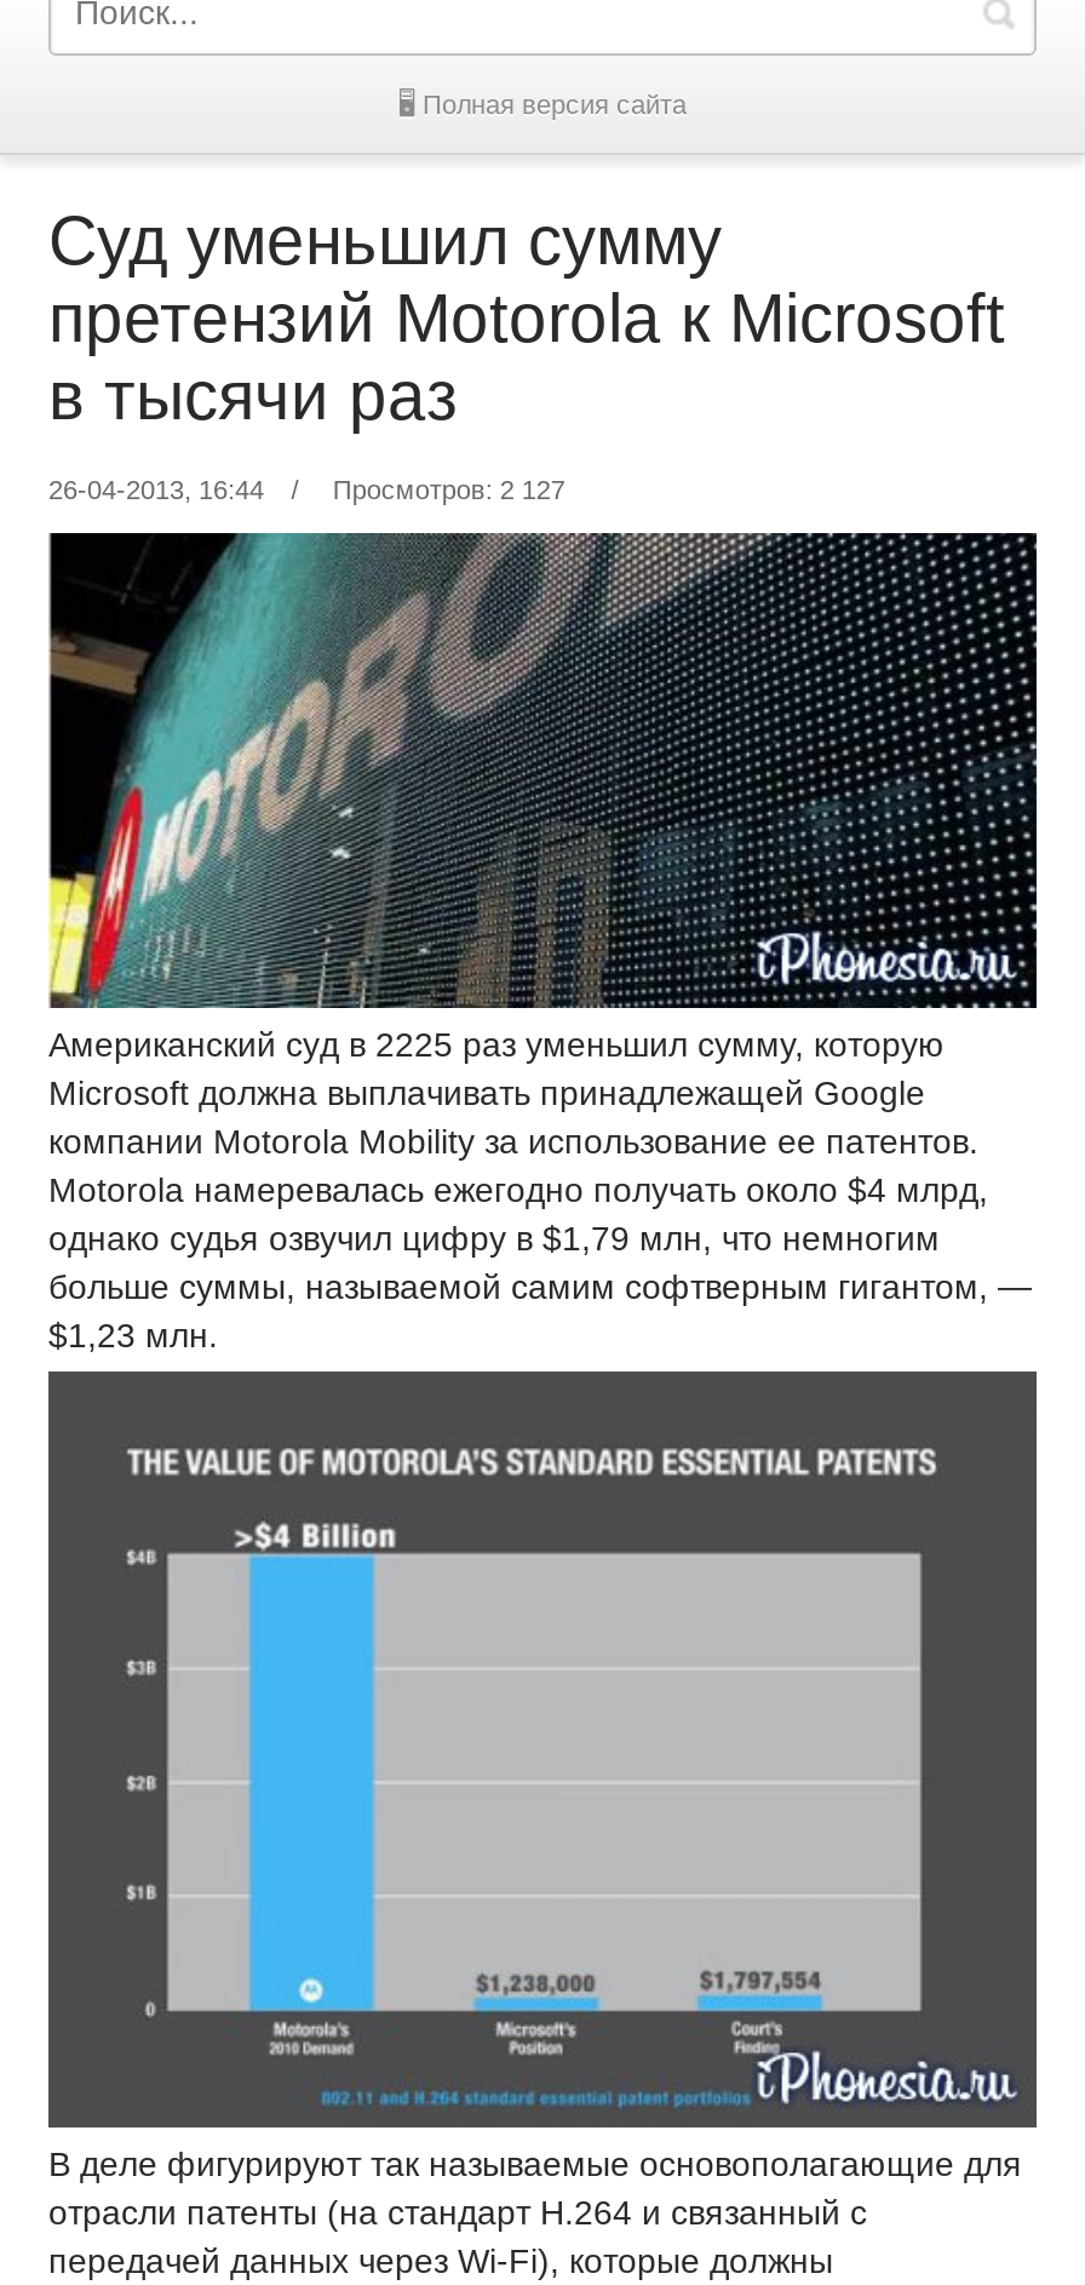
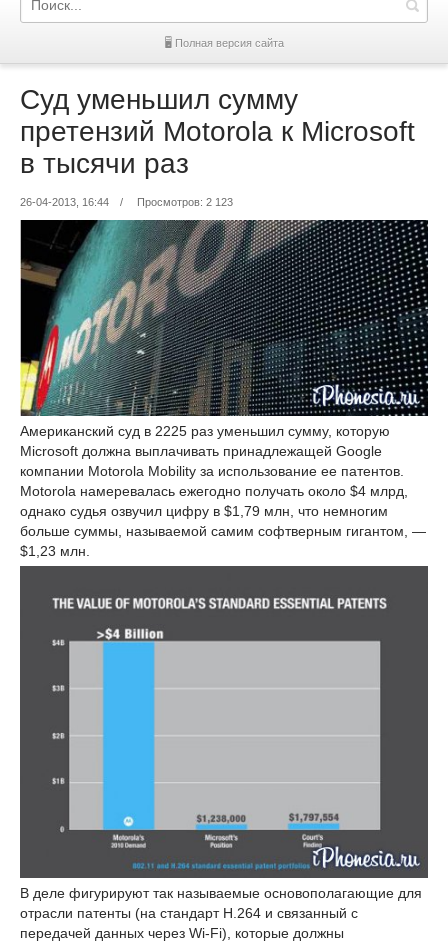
[333,475,565,504] Просмотров: 2 127 -> [137,196,233,208] Просмотров: 2 123

